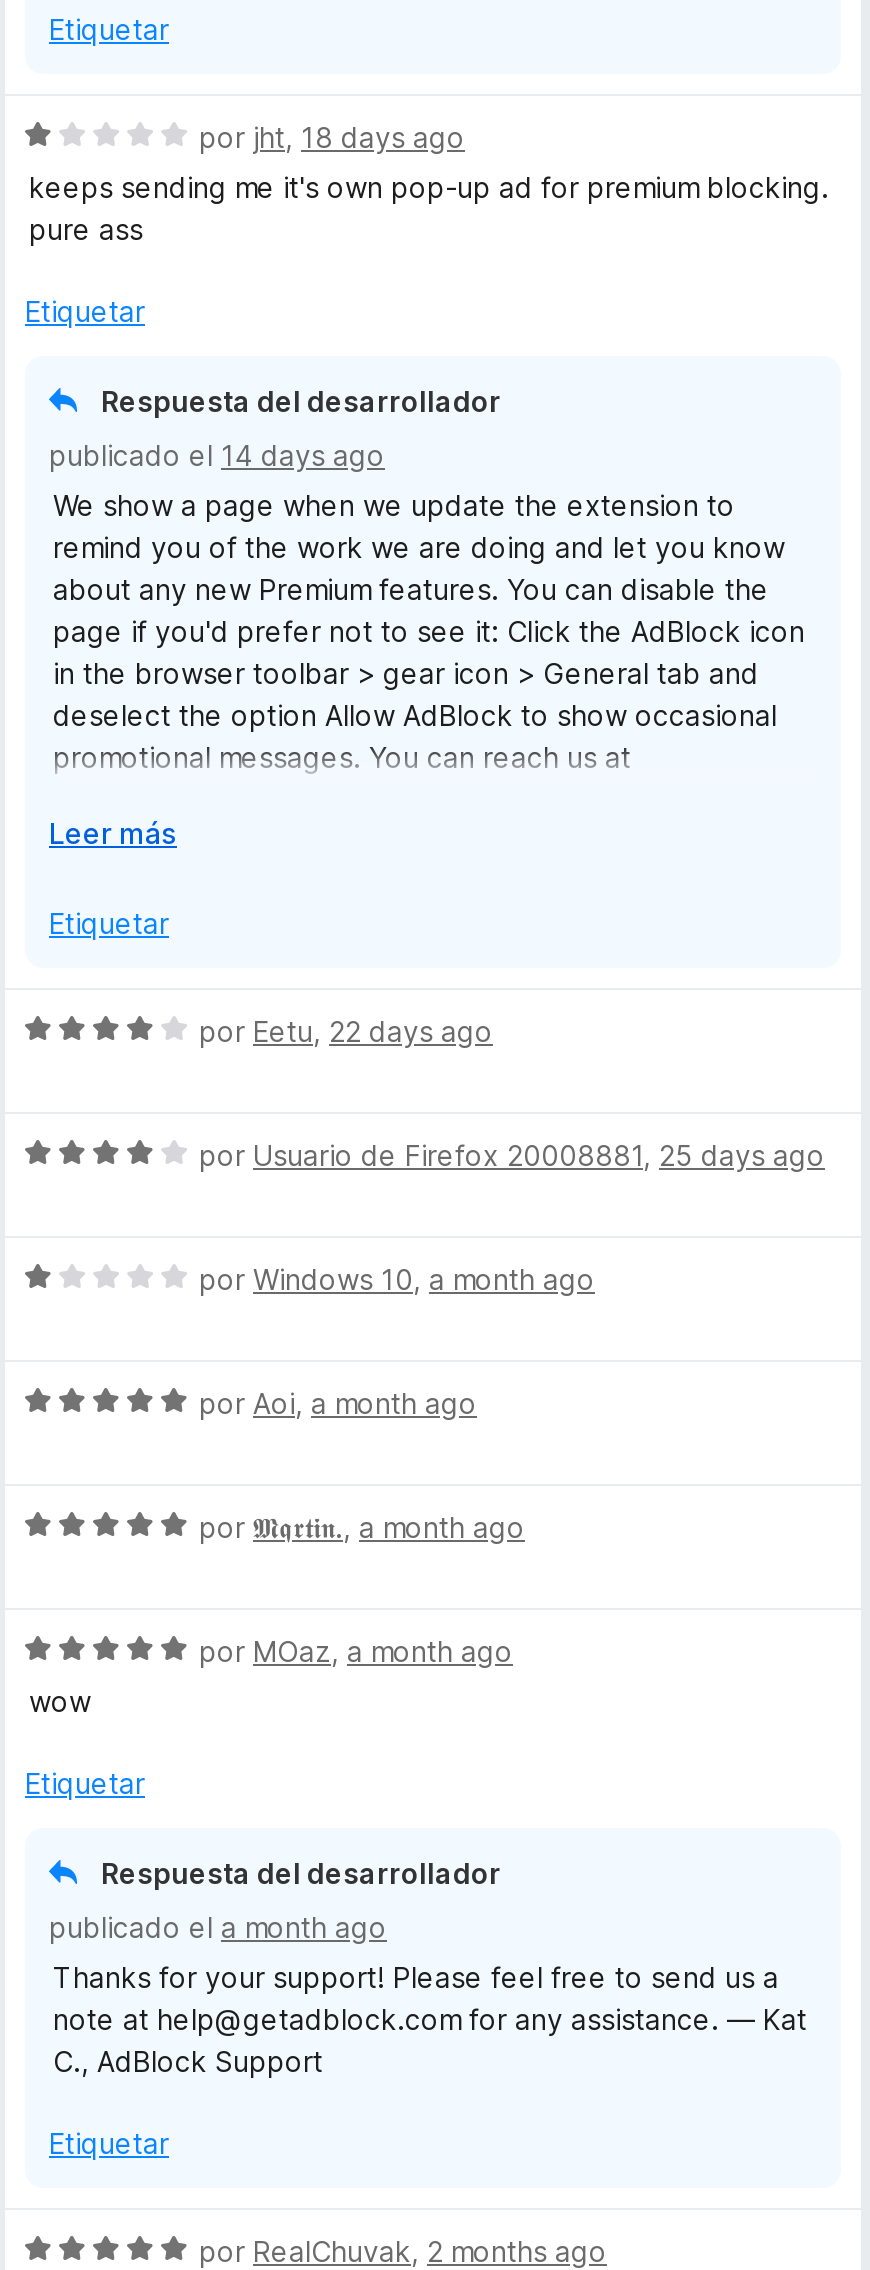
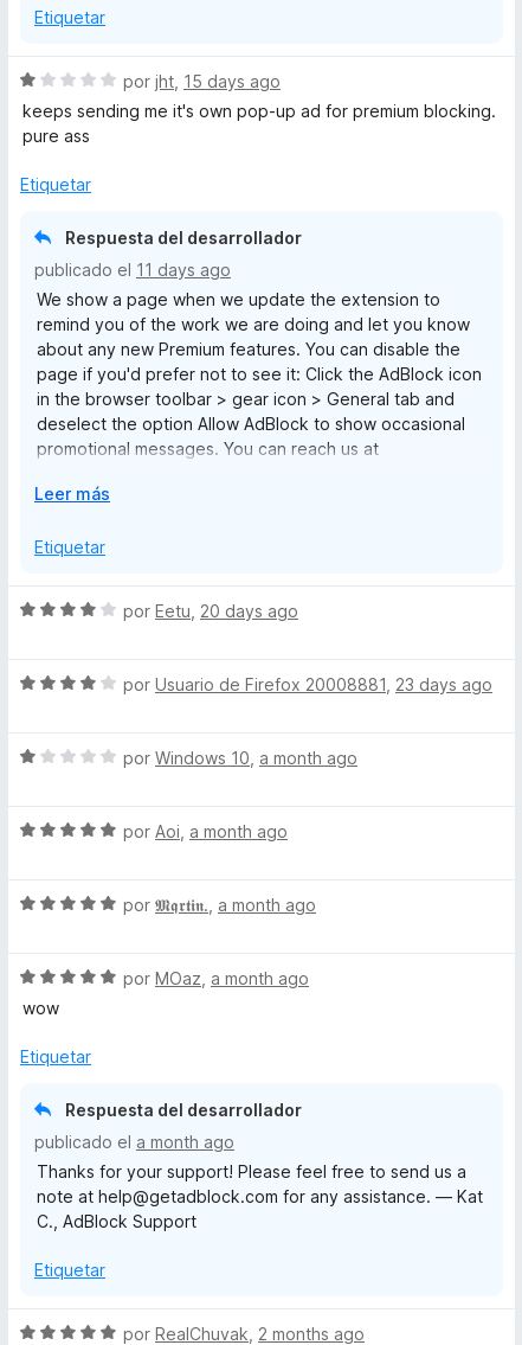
[199,120,465,154] por jht, 18 days ago -> [123,71,281,91] por jht, 15 days ago
[49,438,385,472] publicado el 14 days ago -> [34,260,231,280] publicado el 11 days ago
[199,1014,493,1048] por Eetu, 22 days ago -> [123,601,298,621] por Eetu, 20 days ago
[199,1138,825,1172] por Usuario de Firefox 20008881, 25 days ago -> [123,674,492,694] por Usuario de Firefox 20008881, 23 days ago

